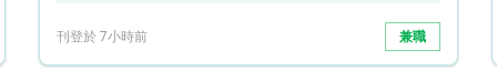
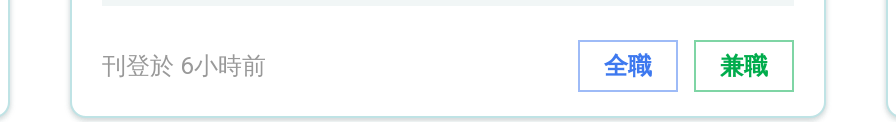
[57,28,148,44] 刊登於 7小時前 -> [102,51,652,79] 刊登於 6小時前 | 全職

